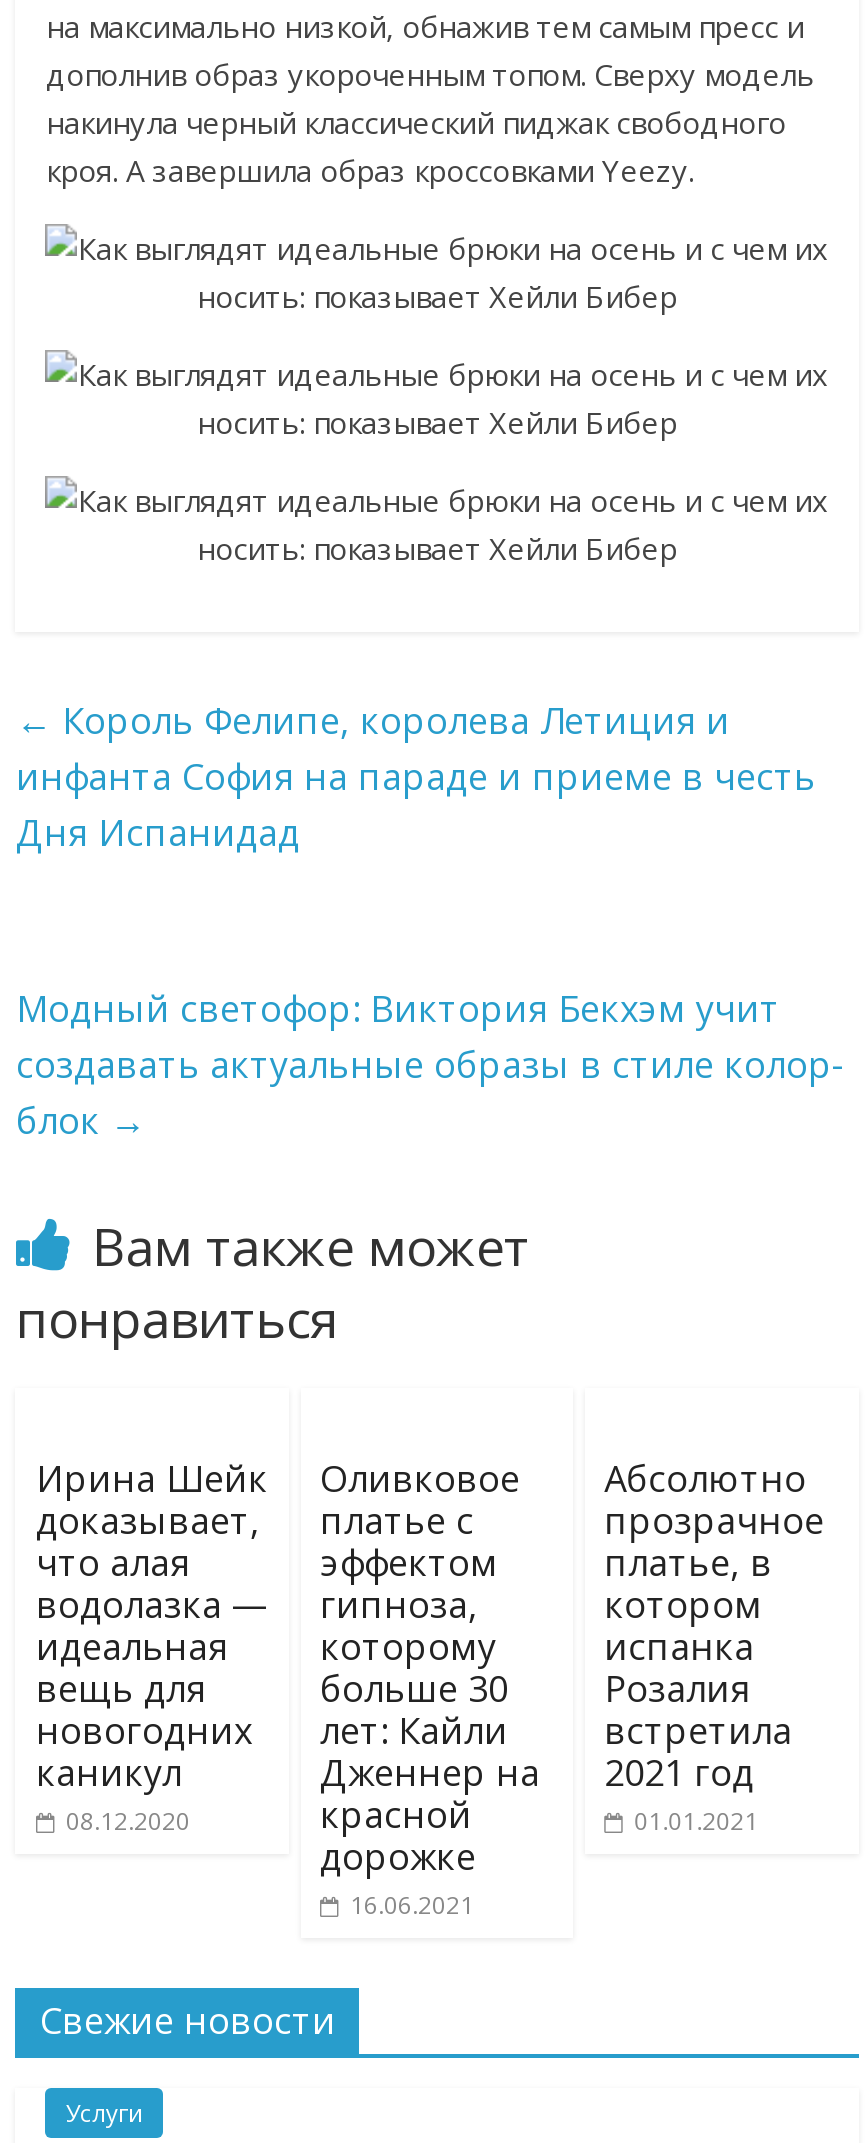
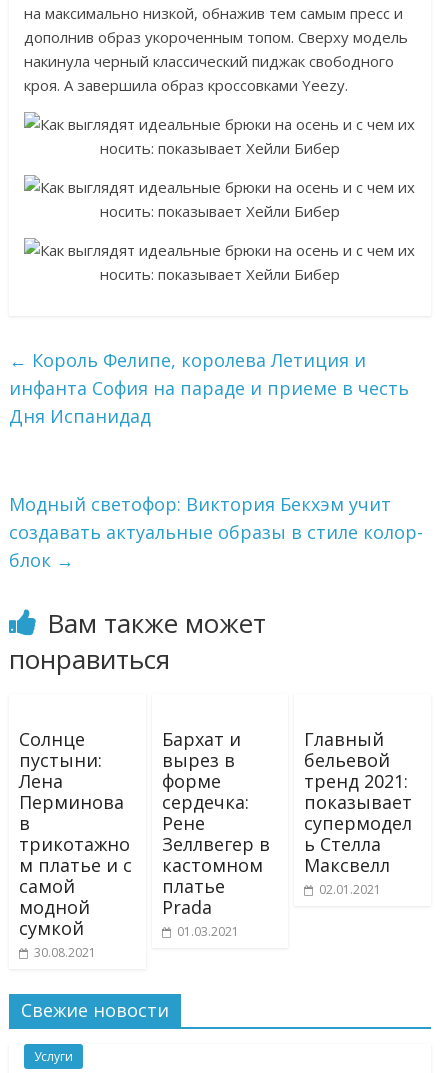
[36,1454,268,1838] Ирина Шейк | доказывает, | что алая | водолазка — | идеальная | вещь для | новогодних | каникул | 08.12.2020 -> [19,727,132,961] Солнце | пустыни: | Лена | Перминова | в | трикотажно | м платье и с | самой | модной | сумкой | 30.08.2021
[320,1454,540,1922] Оливковое | платье с | эффектом | гипноза, | которому | больше 30 | лет: Кайли | Дженнер на | красной | дорожке | 16.06.2021 -> [161,727,269,940] Бархат и | вырез в | форме | сердечка: | Рене | Зеллвегер в | кастомном | платье | Prada | 01.03.2021
[604,1454,824,1838] Абсолютно | прозрачное | платье, в | котором | испанка | Розалия | встретила | 2021 год | 01.01.2021 -> [304,727,412,898] Главный | бельевой | тренд 2021: | показывает | супермодел | ь Стелла | Максвелл | 02.01.2021

